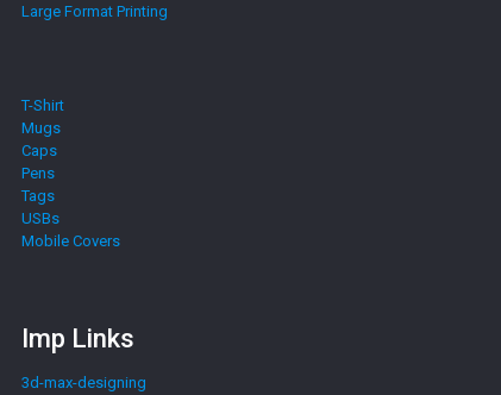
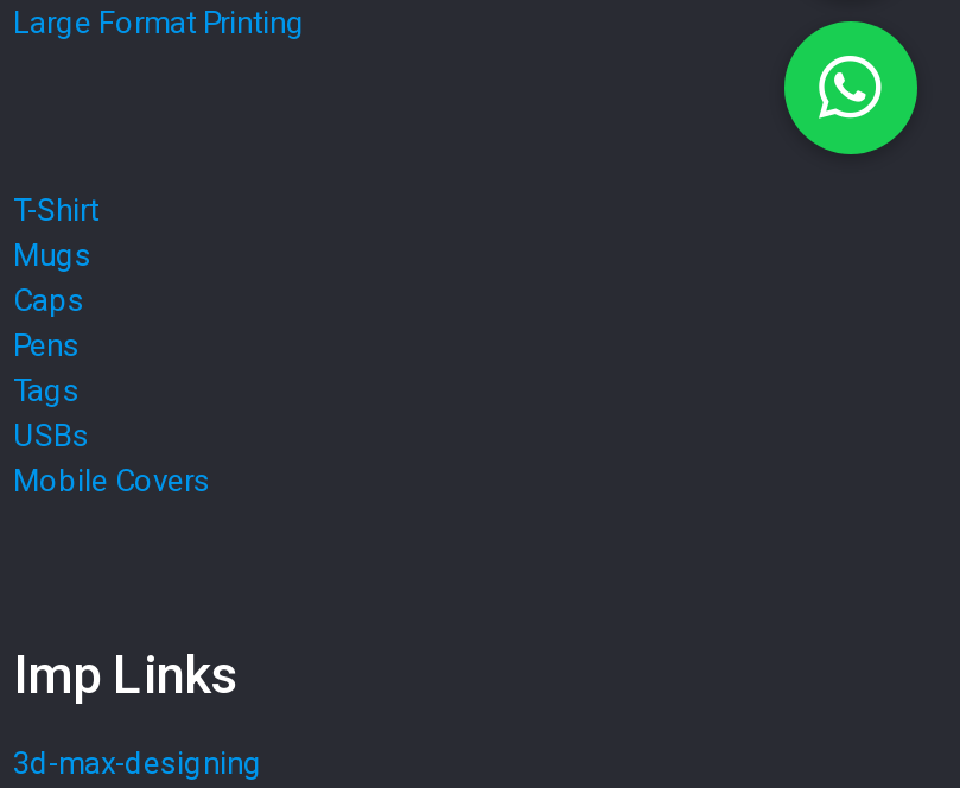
none -> [782,19,920,157] [image]

